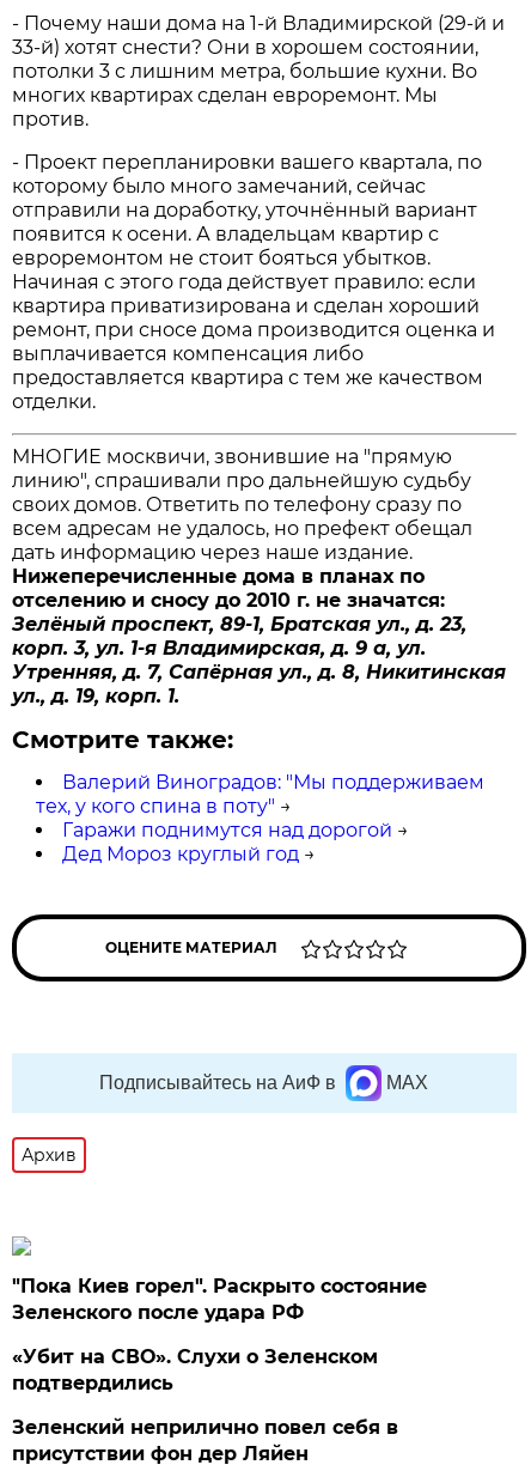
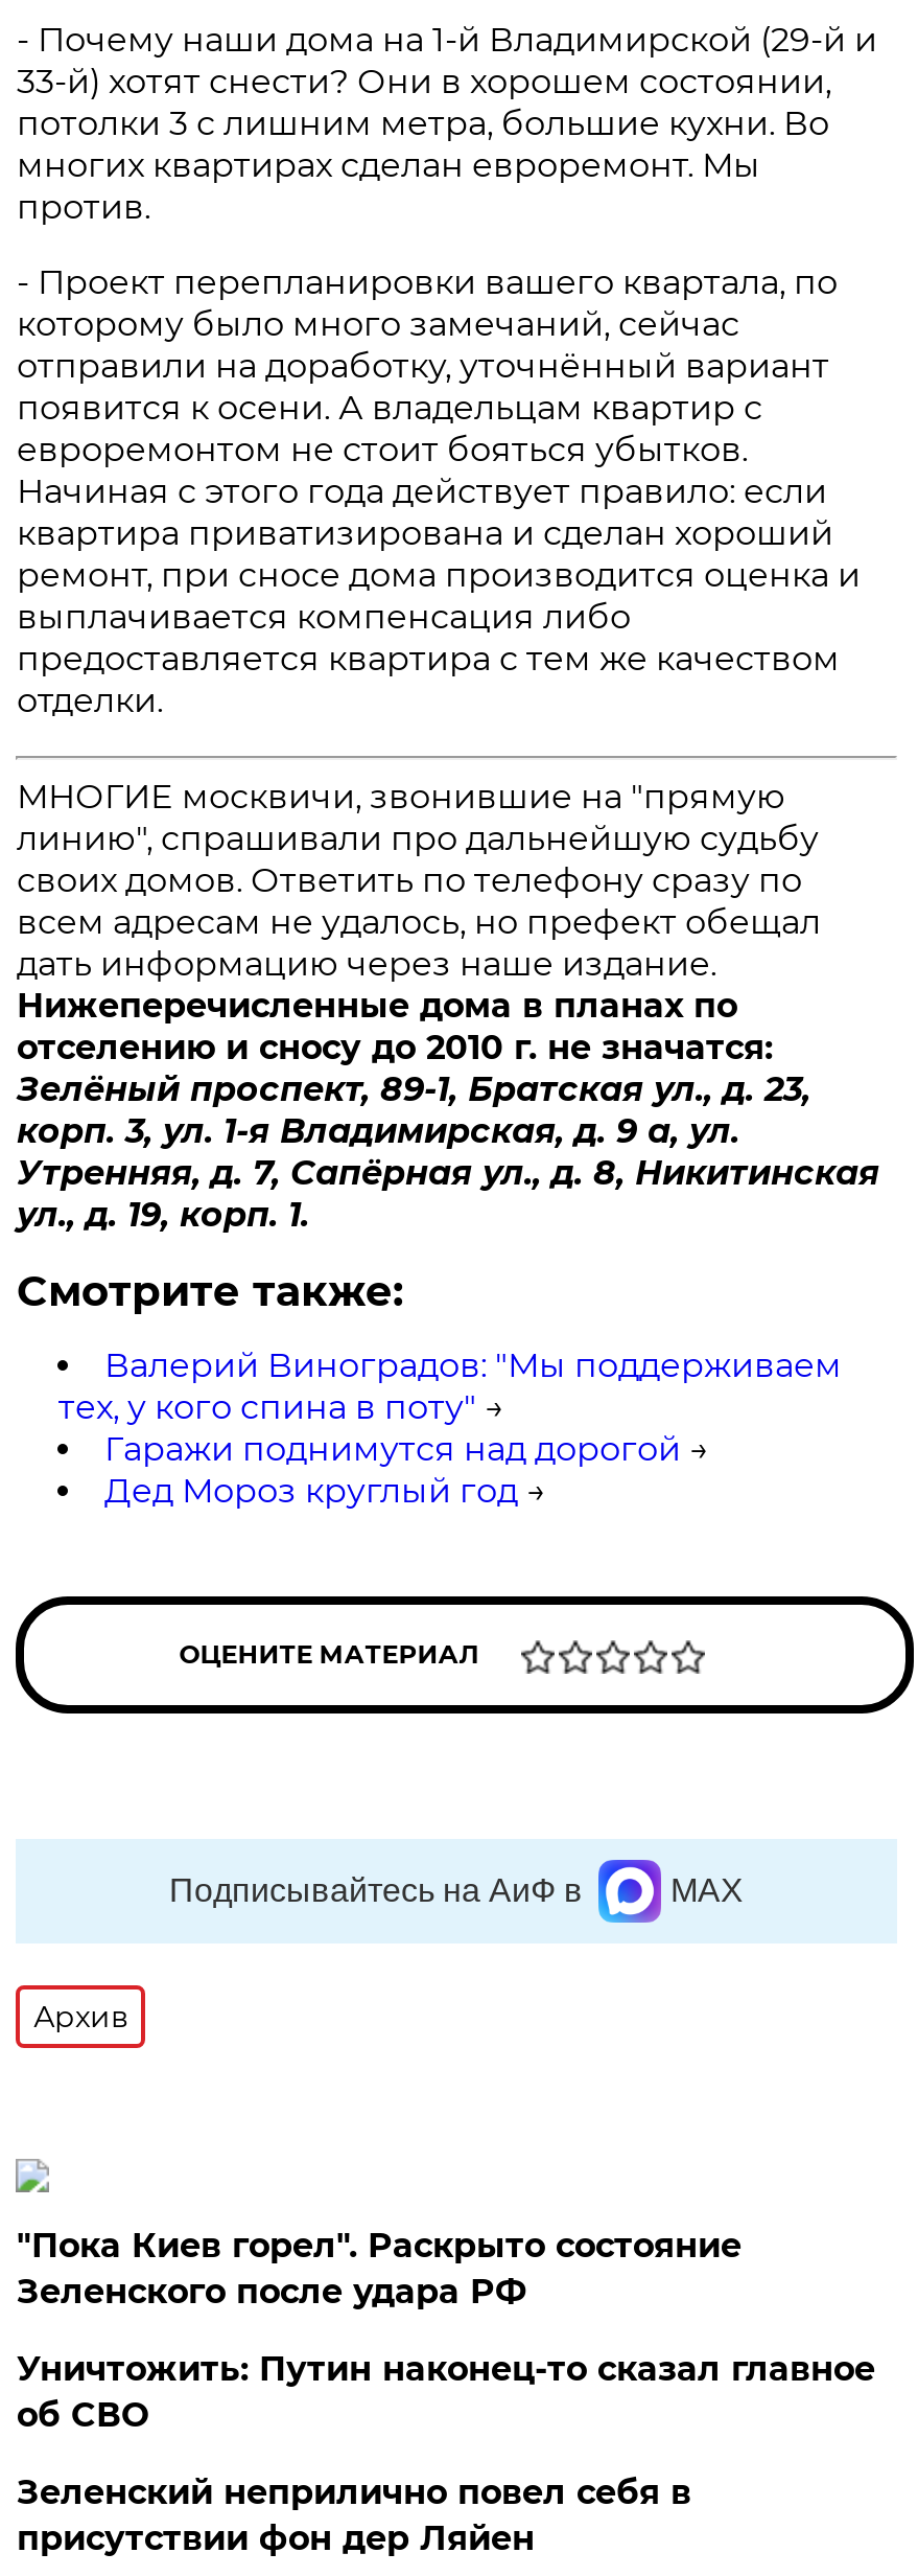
[12,1345,378,1394] «Убит на СВО». Слухи о Зеленском | подтвердились -> [17,2349,875,2435] Уничтожить: Путин наконец-то сказал главное | об СВО

